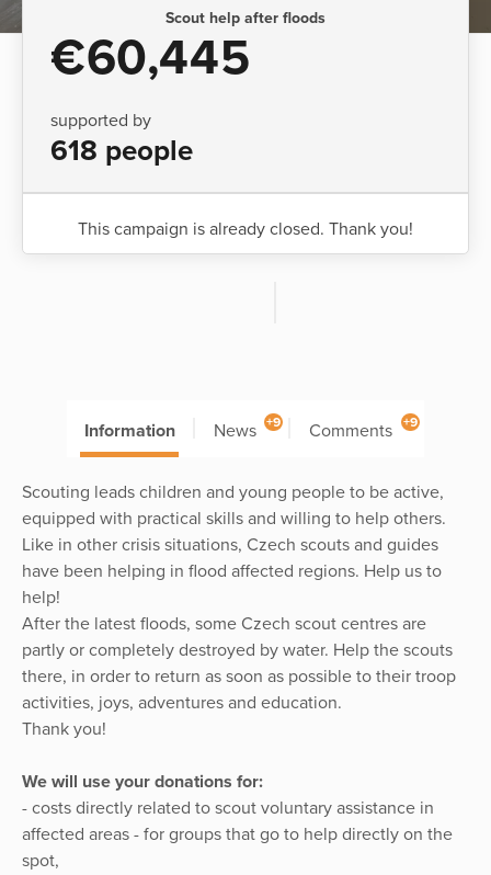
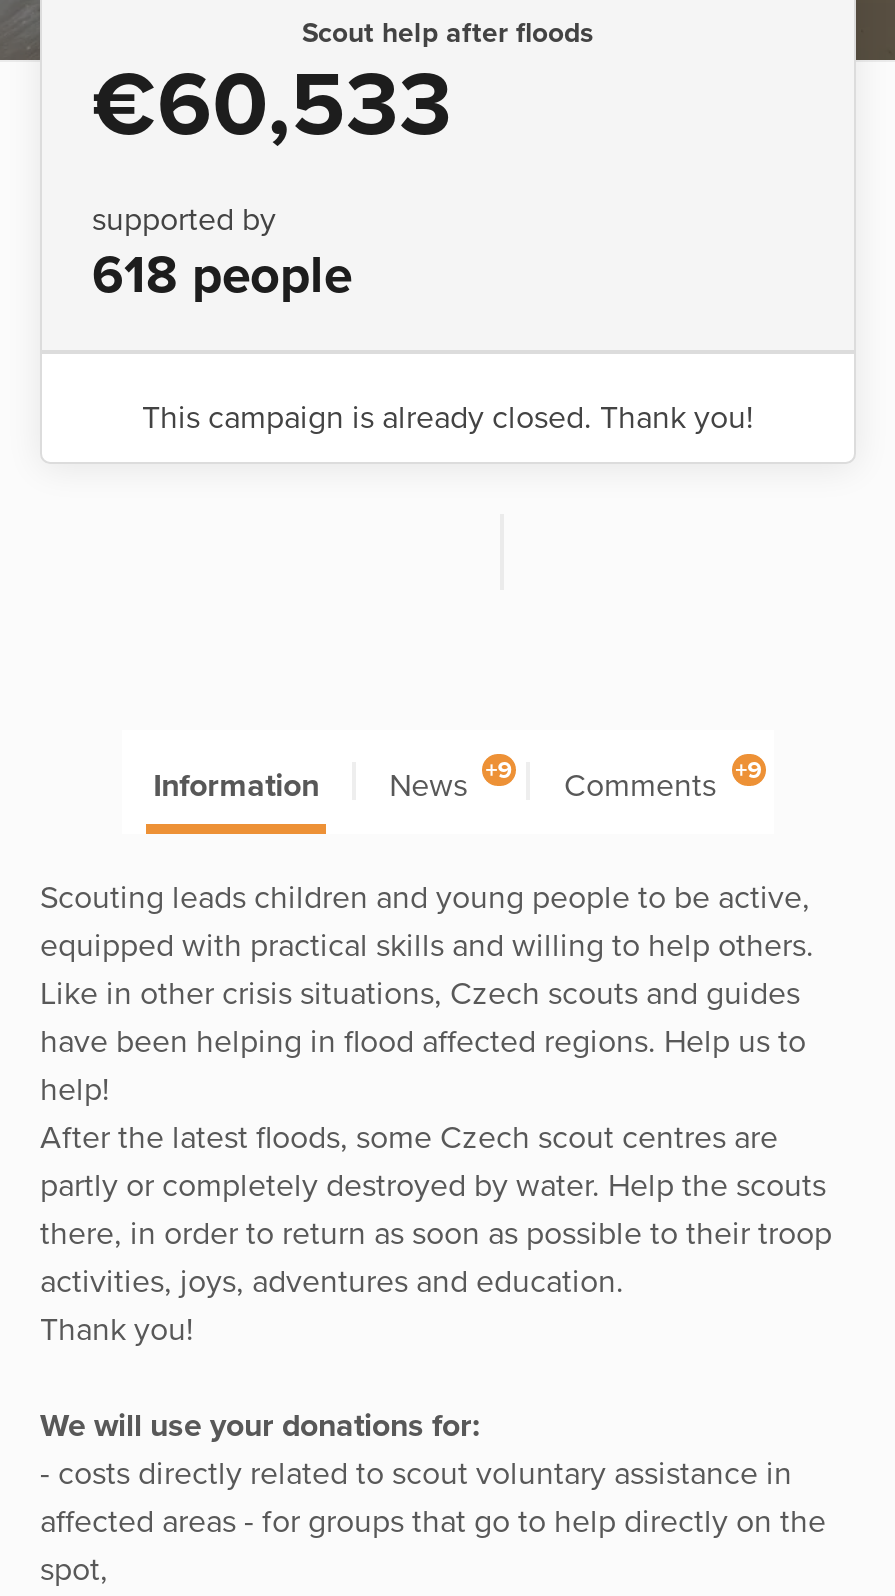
[50,28,250,88] €60,445 -> [92,52,452,160] €60,533

